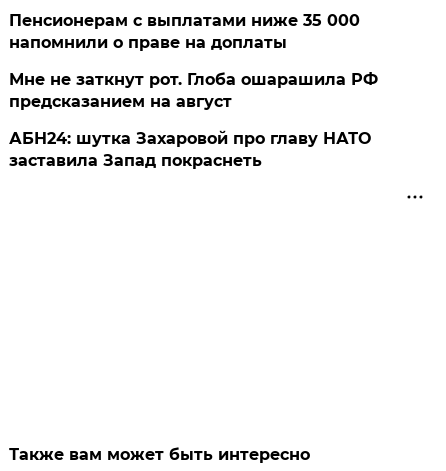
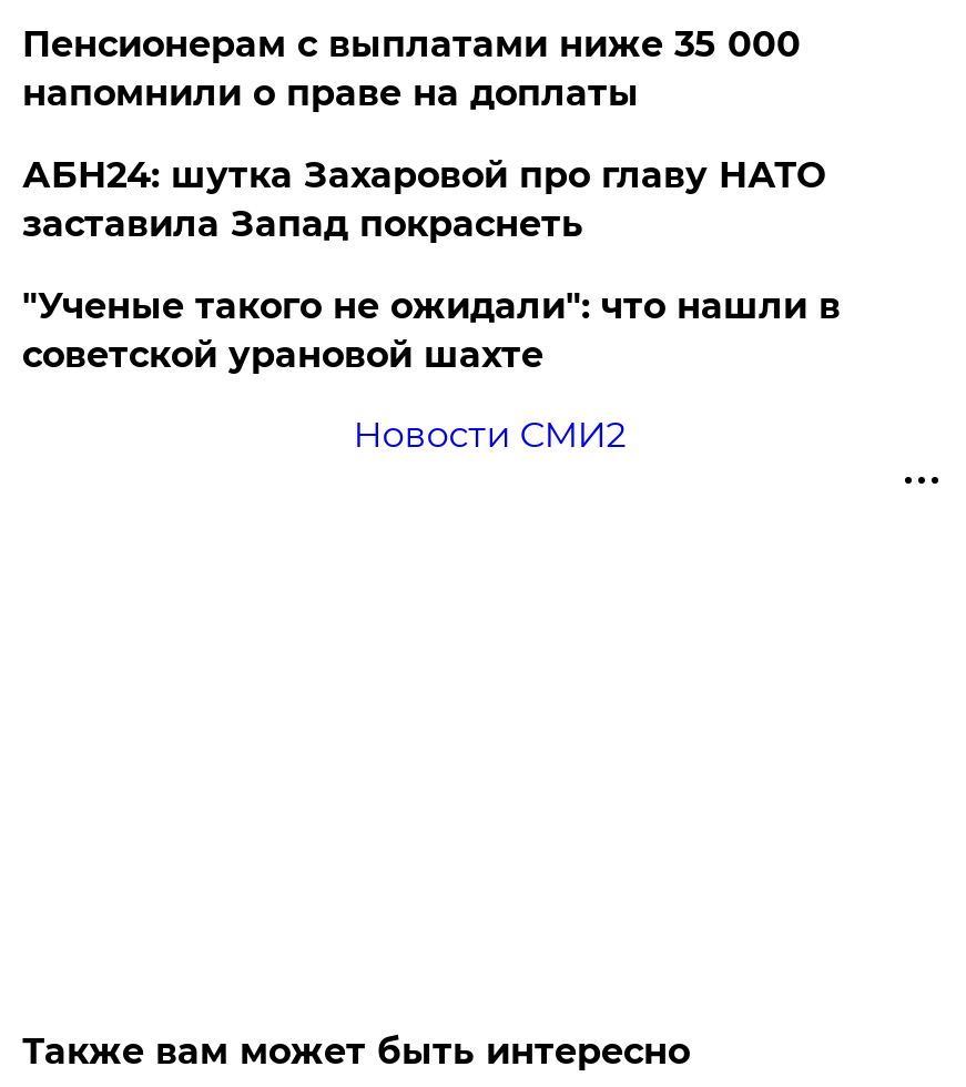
[9,70,378,111] Мне не заткнут рот. Глоба ошарашила РФ | предсказанием на август -> none
moved [9,129,371,170] -> [22,154,825,245]: АБН24: шутка Захаровой про главу НАТО | заставила Запад покраснеть
none -> [22,285,840,456] "Ученые такого не ожидали": что нашли в | советской урановой шахте | Новости СМИ2

